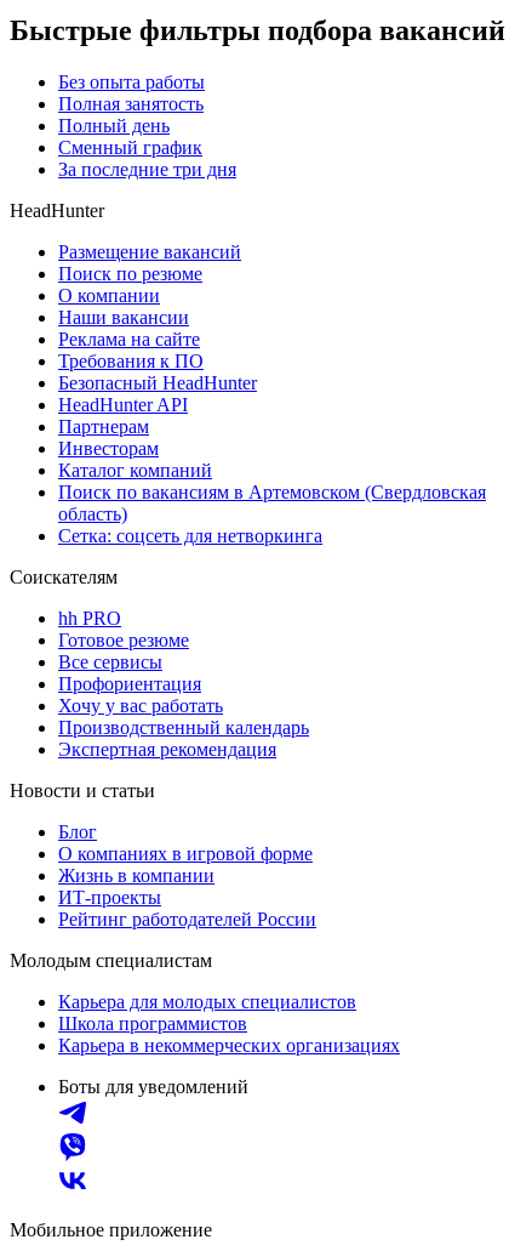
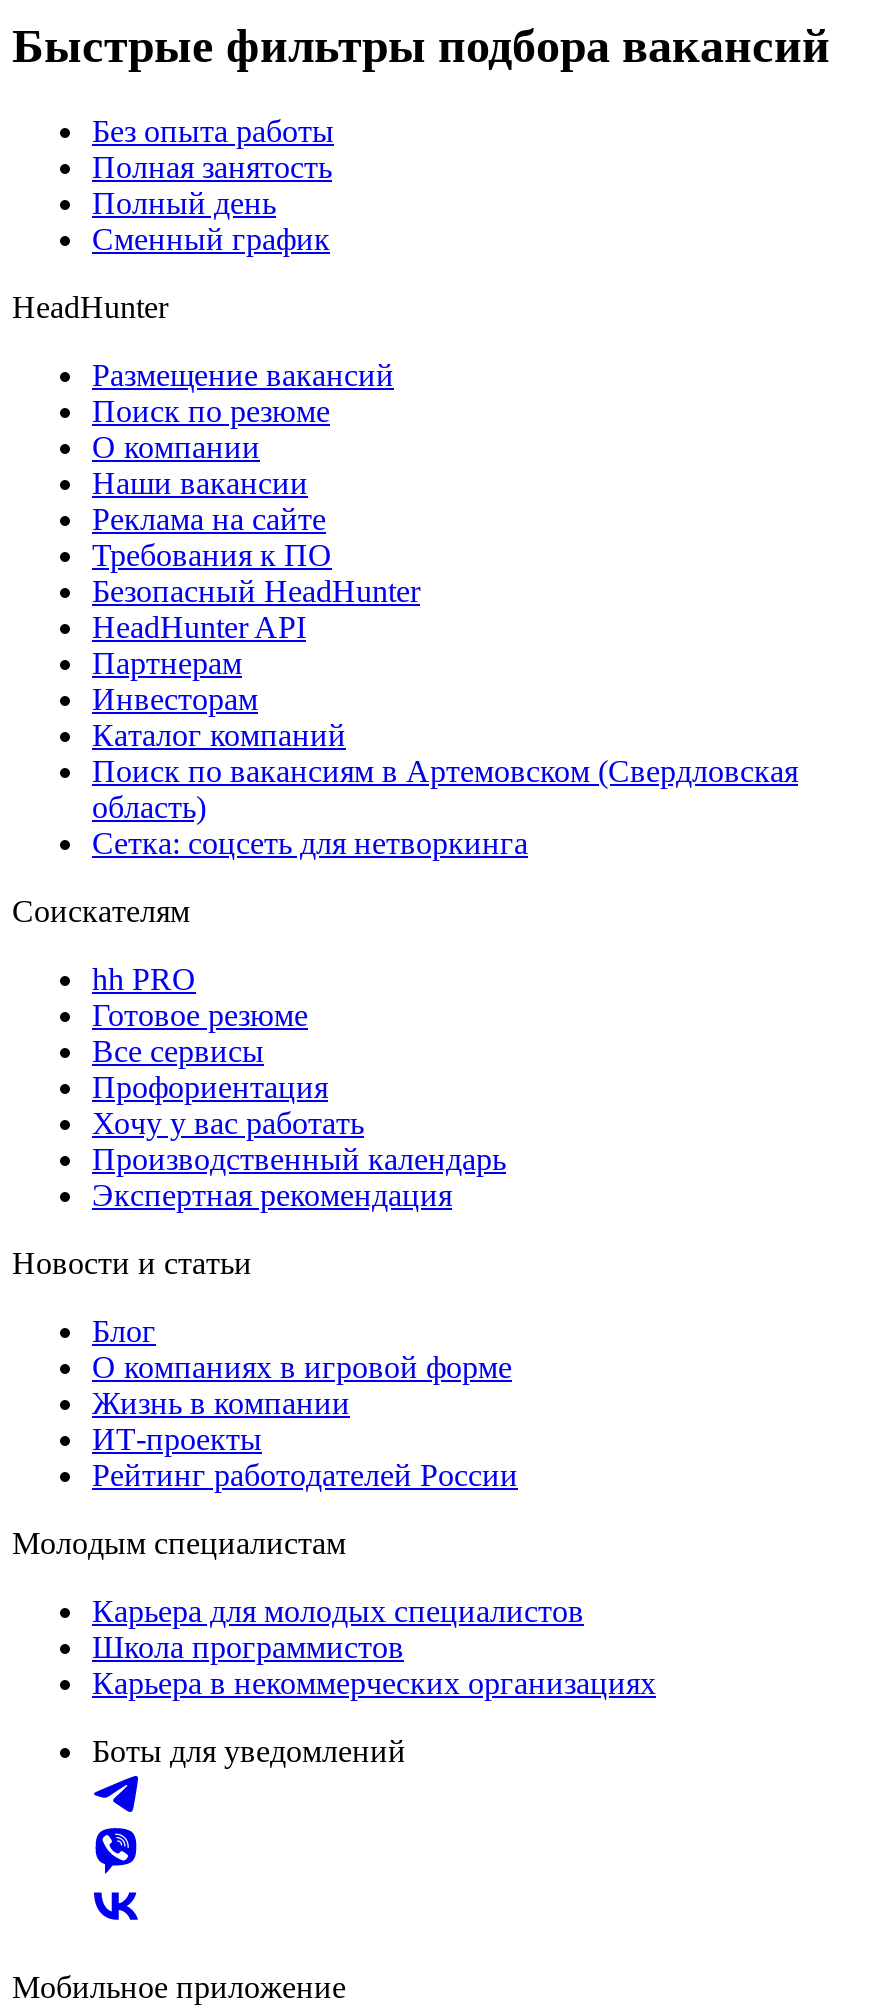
[58,159,236,179] За последние три дня -> none

